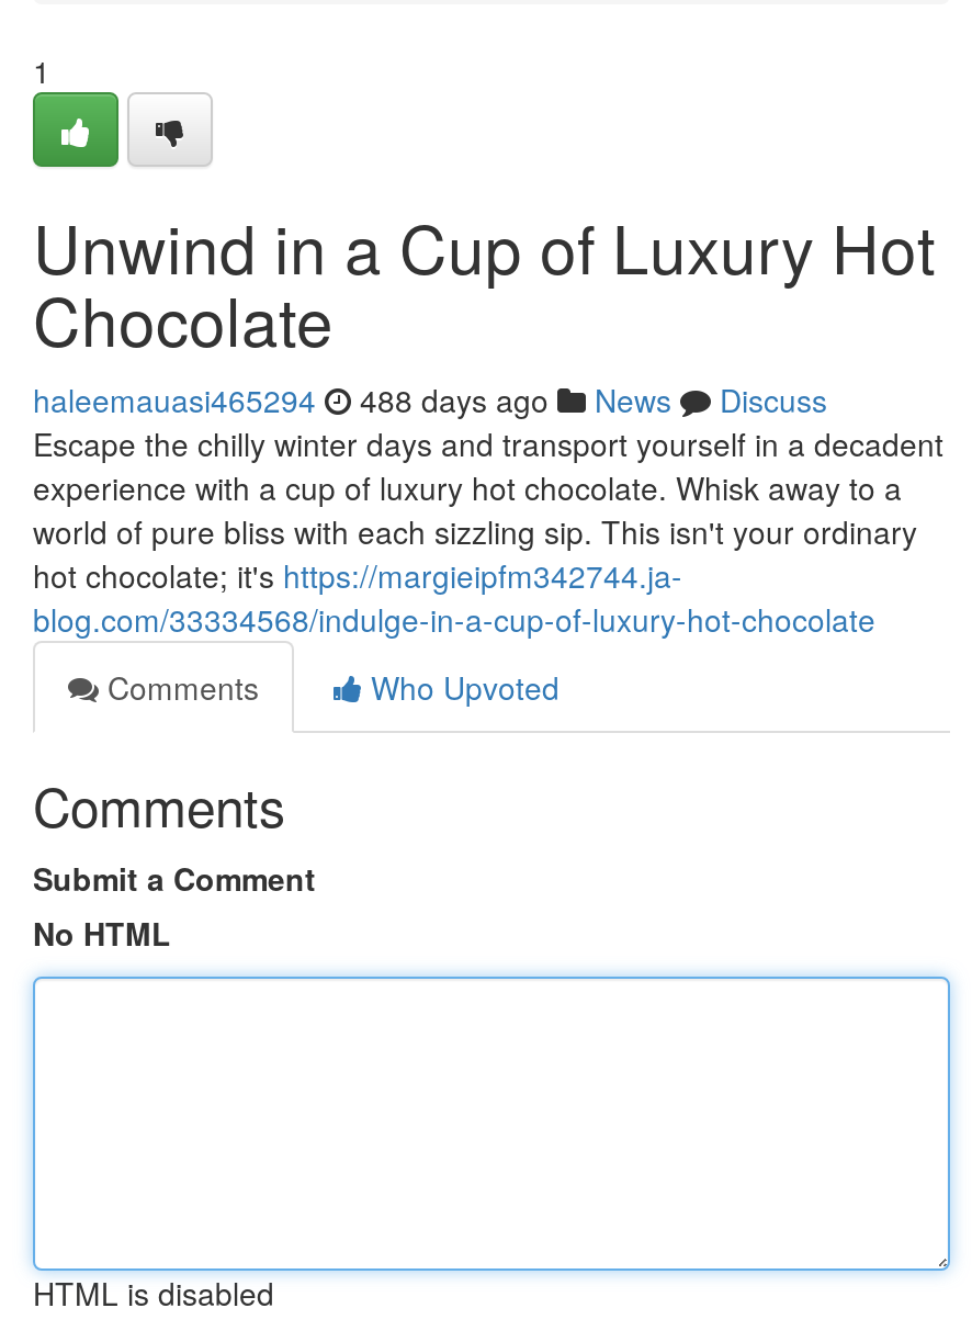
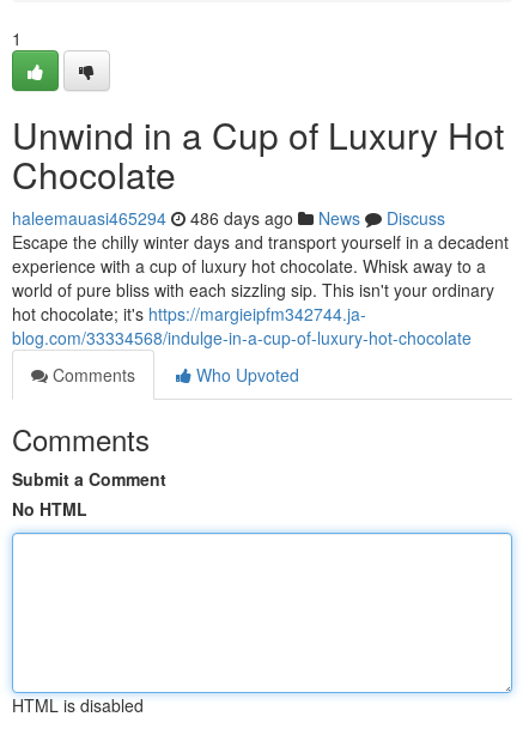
[33,377,827,421] haleemauasi465294 488 days ago News Discuss -> [12,206,445,230] haleemauasi465294 486 days ago News Discuss

